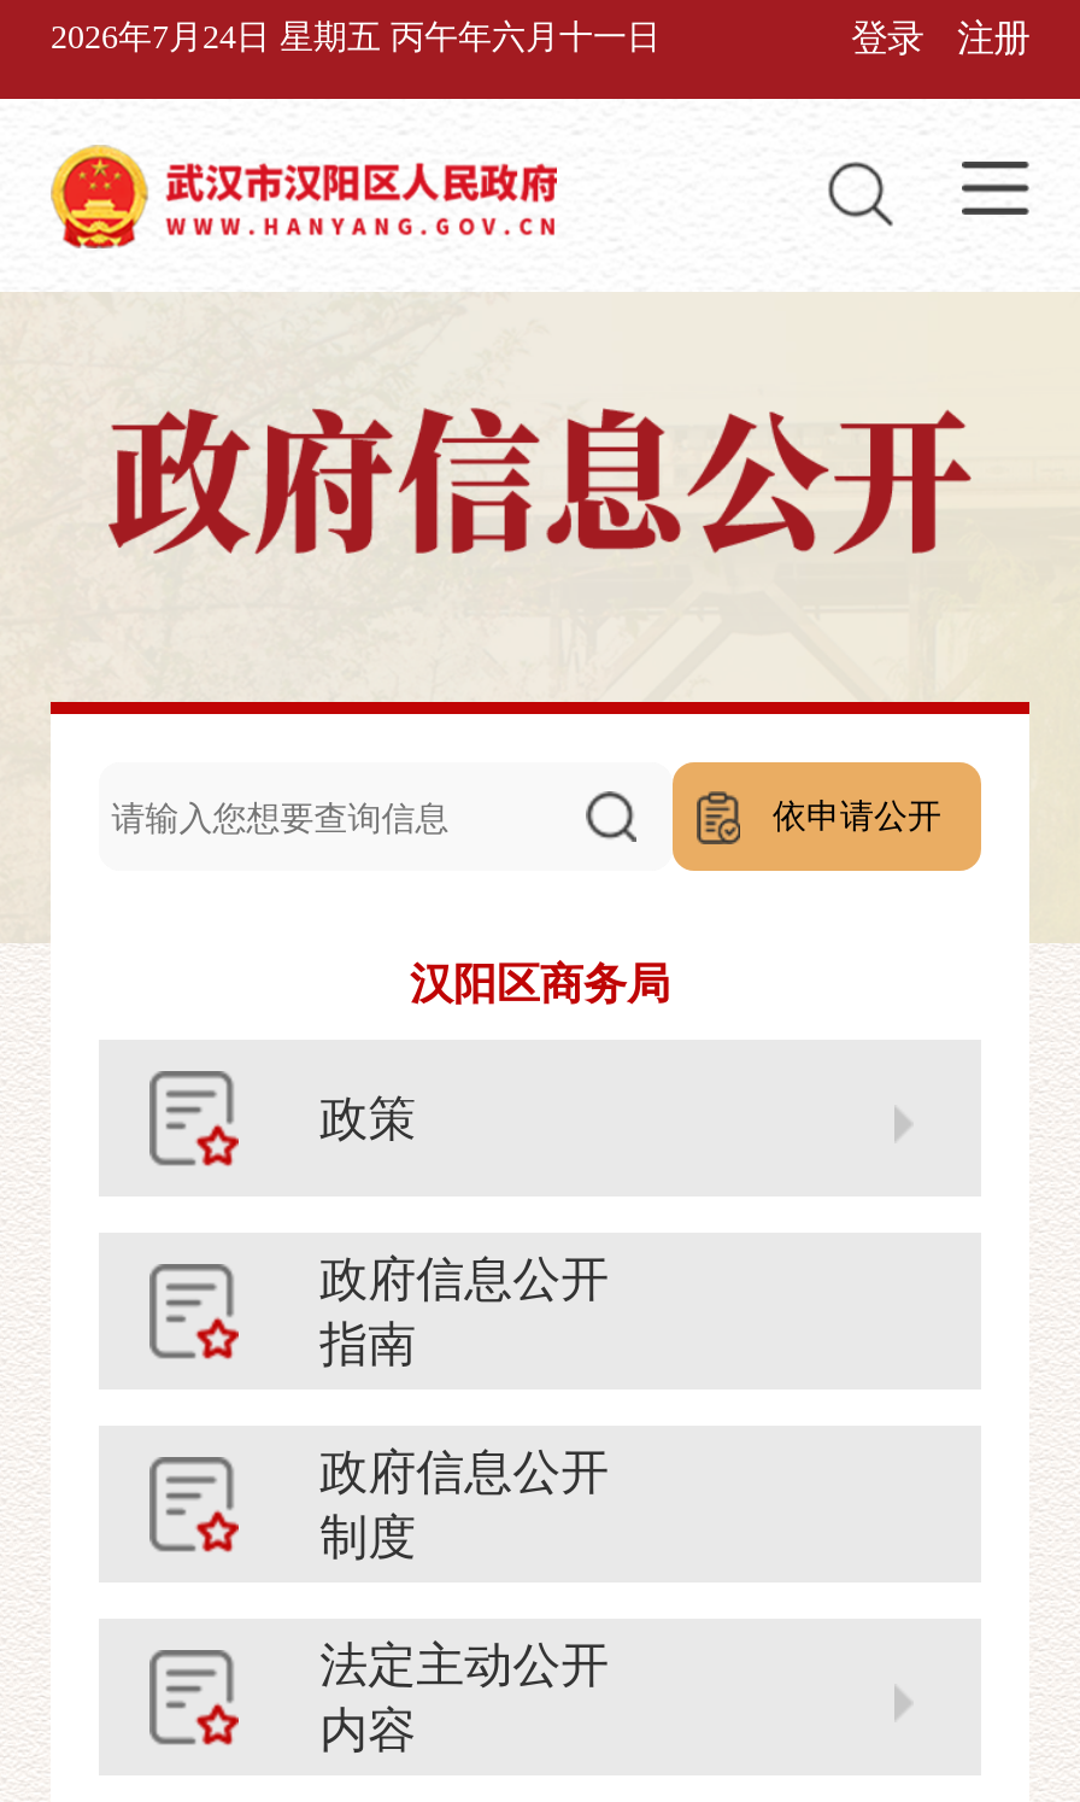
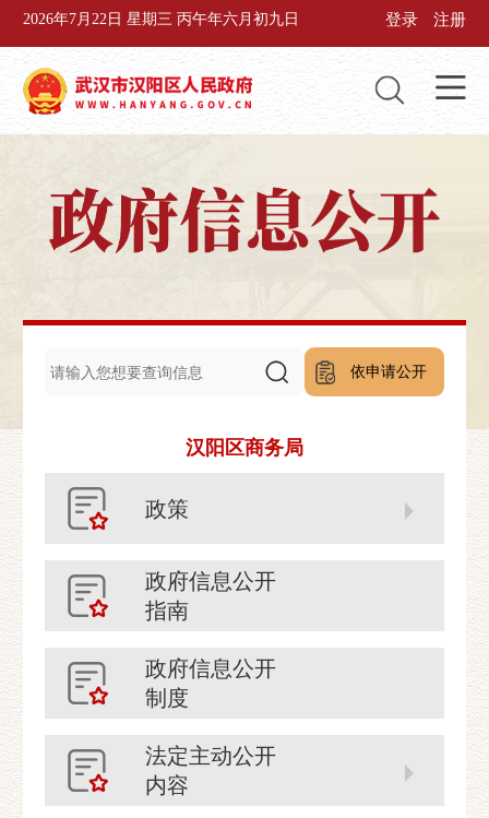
[51,19,661,55] 2026年7月24日 星期五 丙午年六月十一日 -> [23,11,299,27] 2026年7月22日 星期三 丙午年六月初九日

